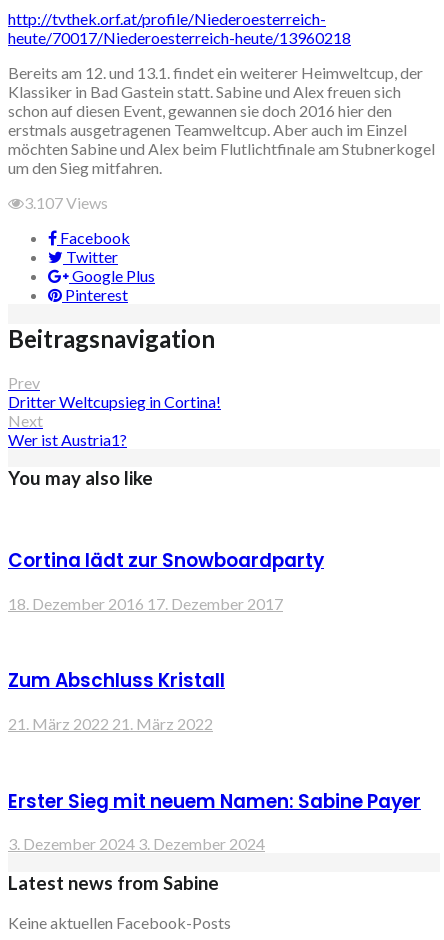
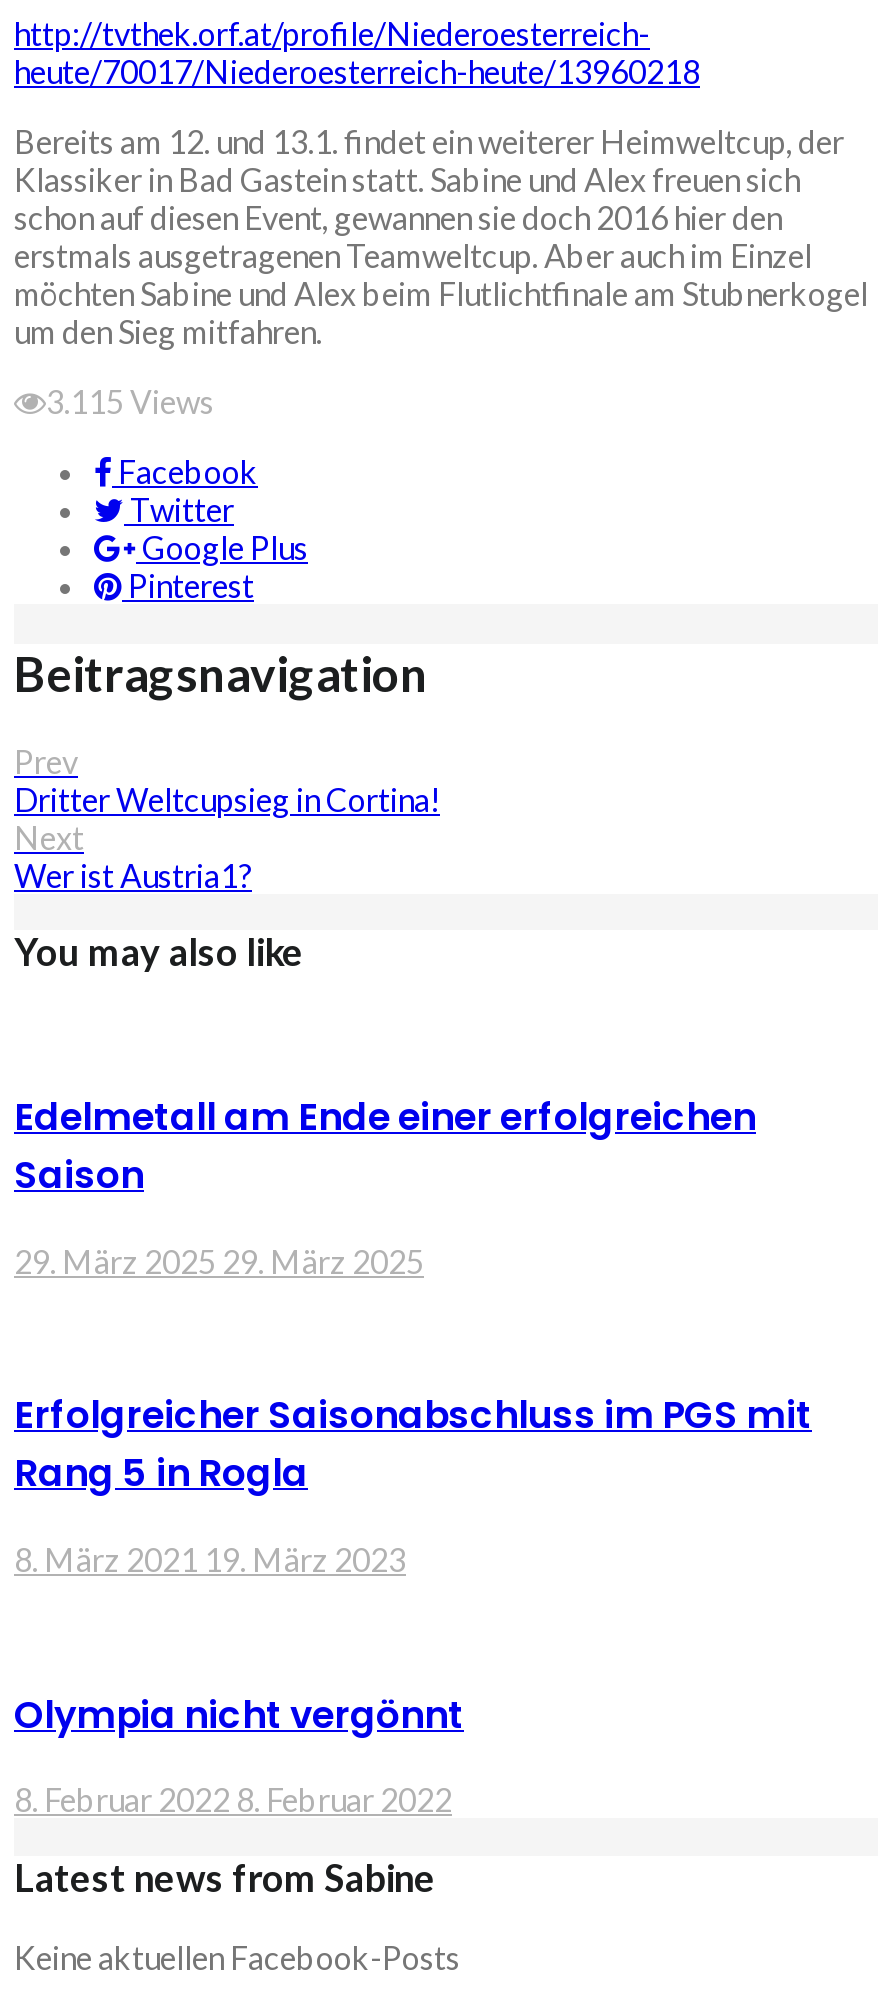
[24,193,108,212] 3.107 Views -> [46,382,214,420] 3.115 Views
[8,547,324,574] Cortina lädt zur Snowboardparty -> [14,1090,756,1202] Edelmetall am Ende einer erfolgreichen | Saison
[8,593,283,612] 18. Dezember 2016 17. Dezember 2017 -> [14,1241,424,1279] 29. März 2025 29. März 2025
[8,667,225,694] Zum Abschluss Kristall -> [14,1388,812,1500] Erfolgreicher Saisonabschluss im PGS mit | Rang 5 in Rogla
[8,714,213,733] 21. März 2022 21. März 2022 -> [14,1540,406,1578] 8. März 2021 19. März 2023
[8,788,421,815] Erster Sieg mit neuem Namen: Sabine Payer -> [14,1687,464,1741] Olympia nicht vergönnt
[8,834,265,853] 3. Dezember 2024 3. Dezember 2024 -> [14,1781,452,1819] 8. Februar 2022 8. Februar 2022

